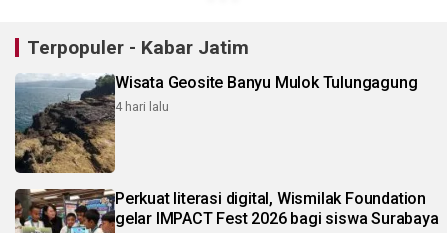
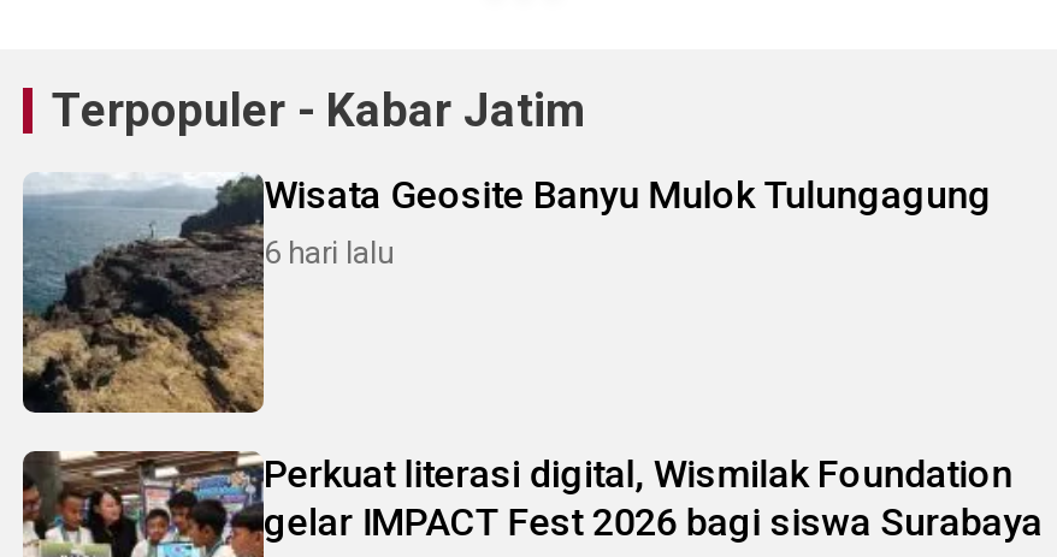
[115,99,169,114] 4 hari lalu -> [264,235,394,271] 6 hari lalu

